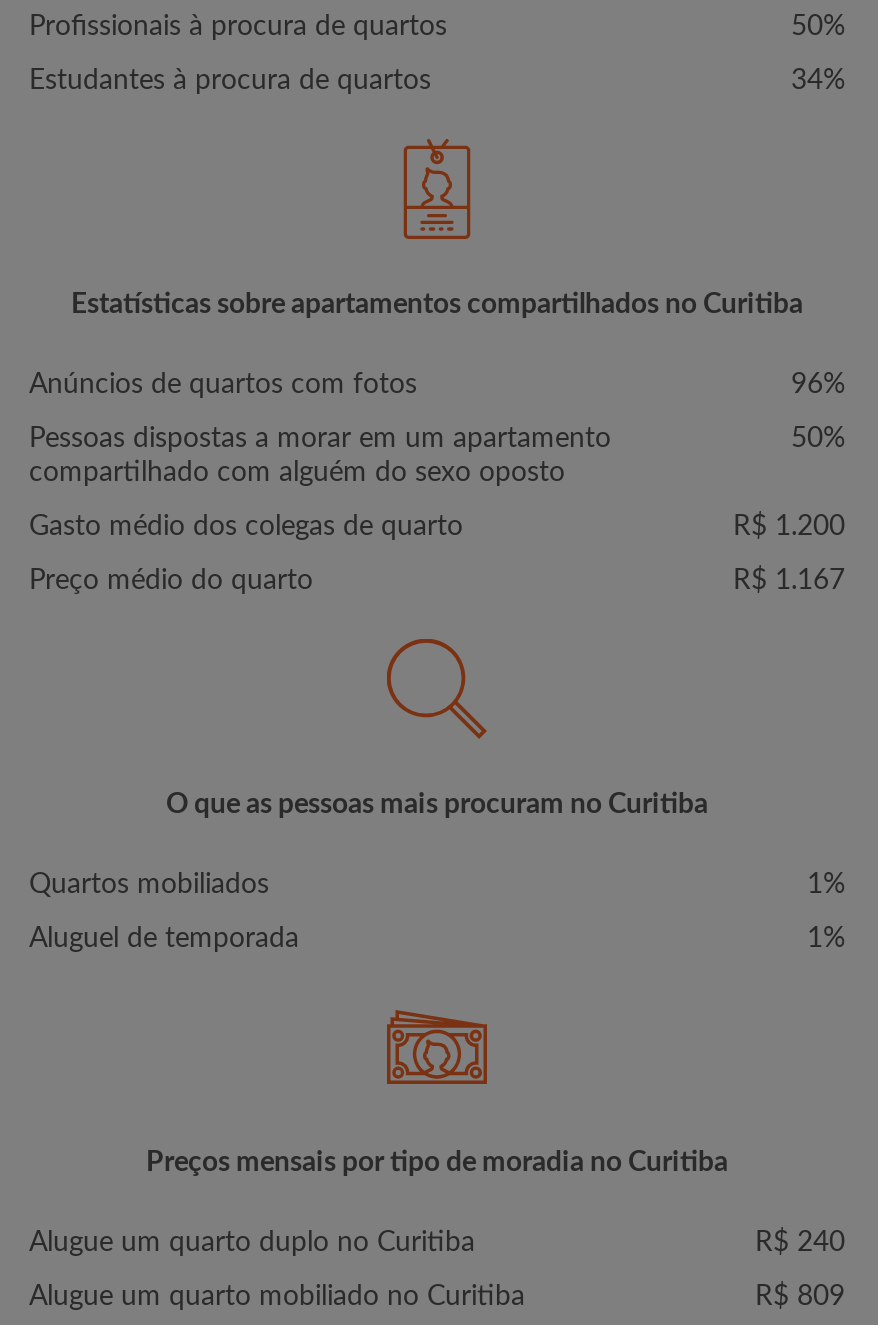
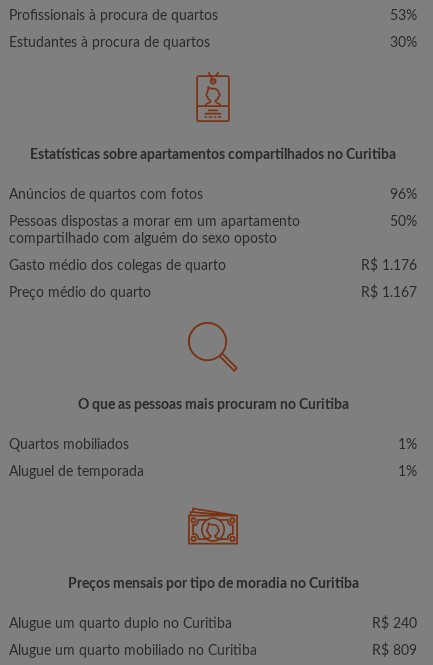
[791,13,845,41] 50% -> [390,9,417,23] 53%
[791,67,845,95] 34% -> [390,36,417,50] 30%
[733,513,845,541] R$ 1.200 -> [361,259,417,273] R$ 1.176

